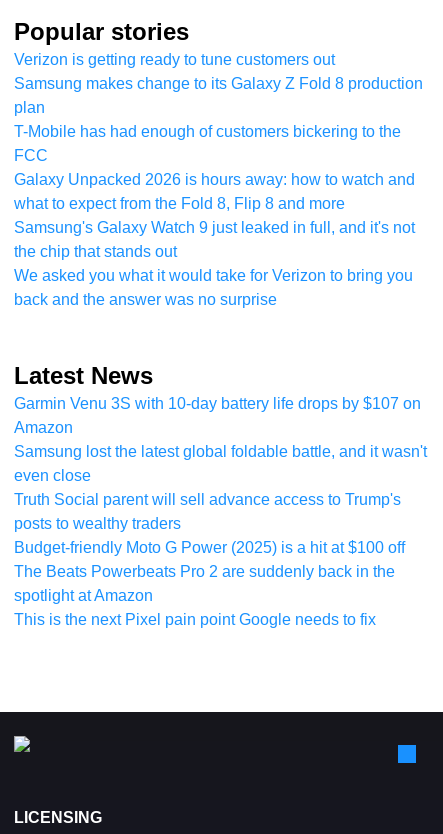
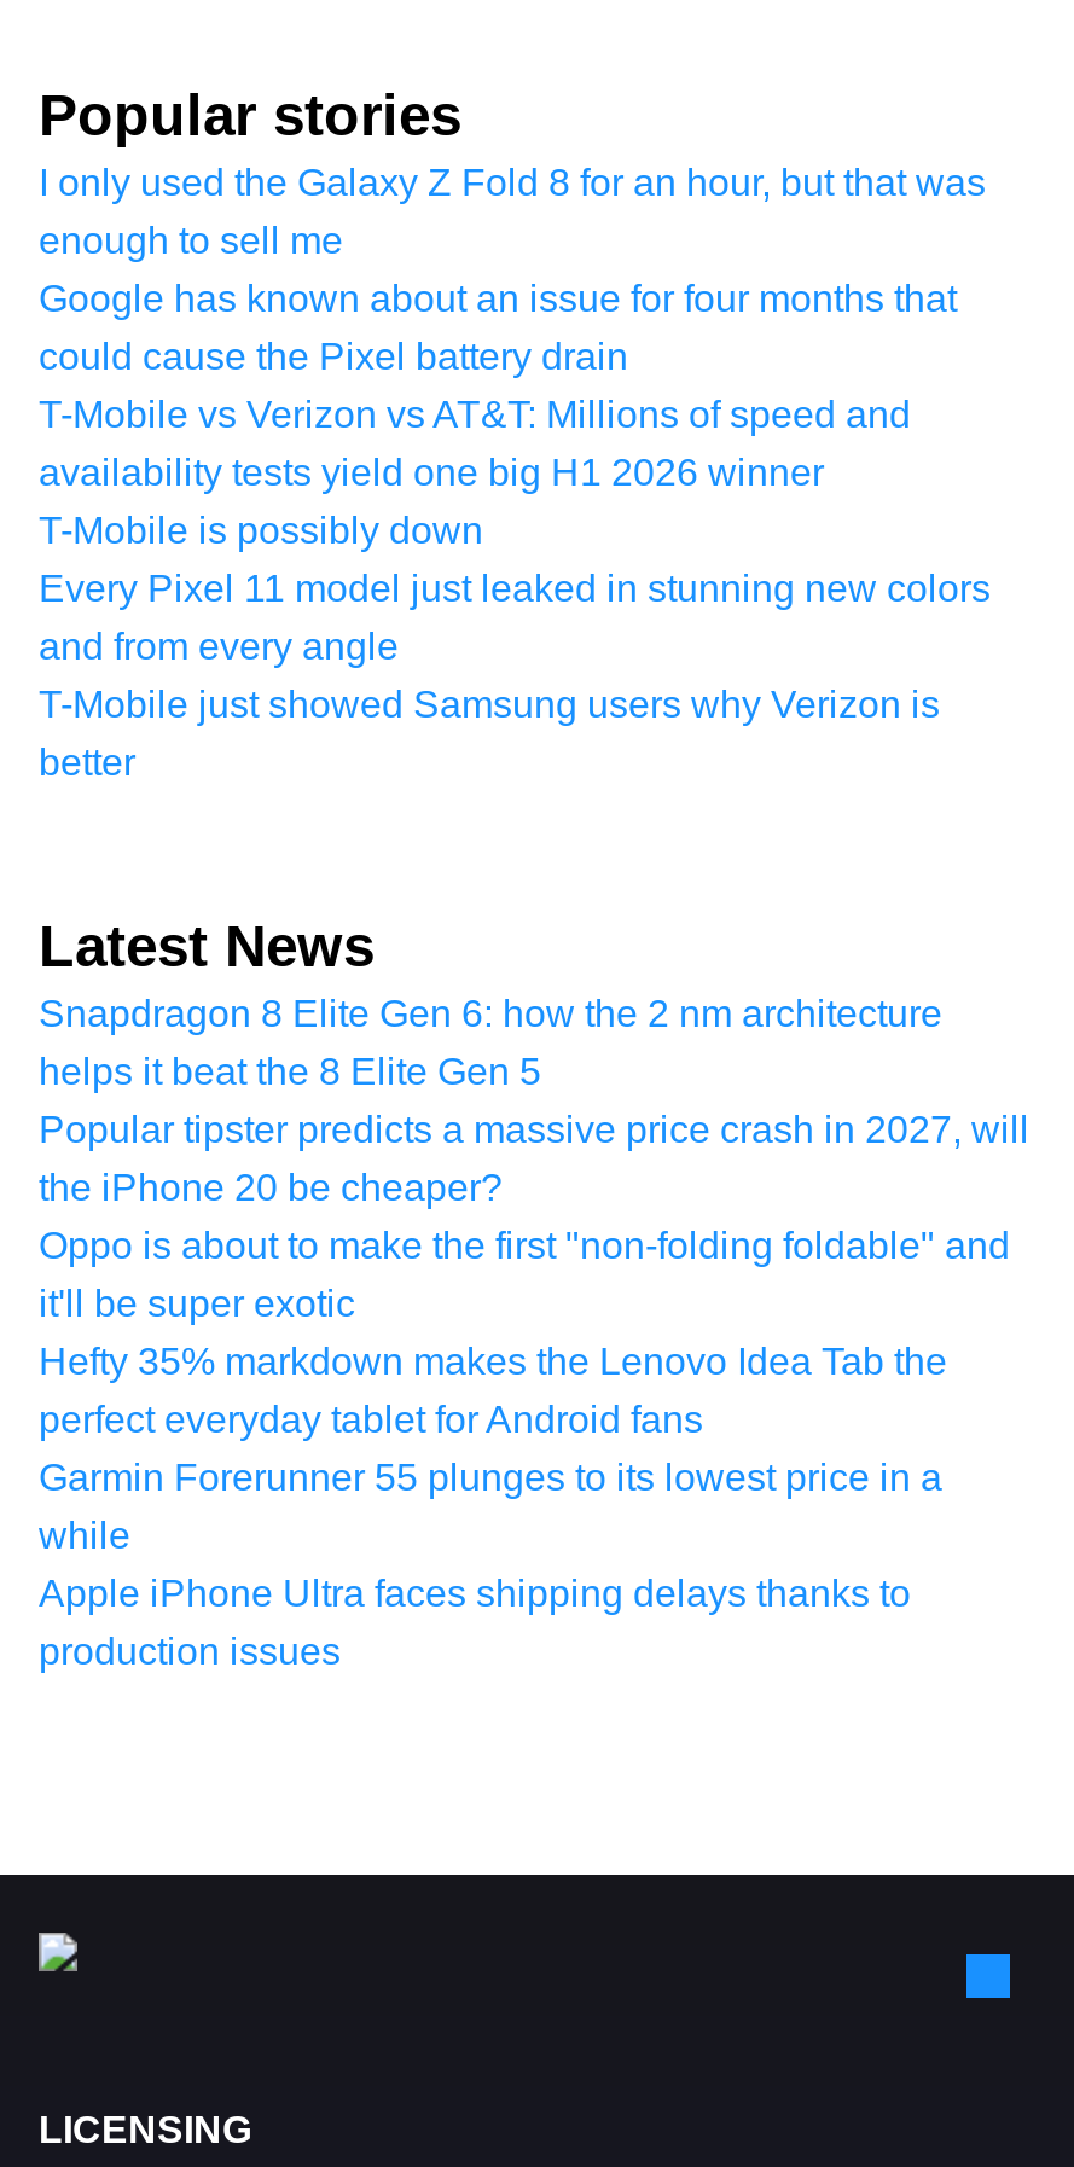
[14,51,423,308] Verizon is getting ready to tune customers out | Samsung makes change to its Galaxy Z Fold 8 production | plan | T-Mobile has had enough of customers bickering to the | FCC | Galaxy Unpacked 2026 is hours away: how to watch and | what to expect from the Fold 8, Flip 8 and more | Samsung's Galaxy Watch 9 just leaked in full, and it's not | the chip that stands out | We asked you what it would take for Verizon to bring you | back and the answer was no surprise -> [39,162,991,782] I only used the Galaxy Z Fold 8 for an hour, but that was | enough to sell me | Google has known about an issue for four months that | could cause the Pixel battery drain | T-Mobile vs Verizon vs AT&T: Millions of speed and | availability tests yield one big H1 2026 winner | T-Mobile is possibly down | Every Pixel 11 model just leaked in stunning new colors | and from every angle | T-Mobile just showed Samsung users why Verizon is | better
[14,395,427,628] Garmin Venu 3S with 10-day battery life drops by $107 on | Amazon | Samsung lost the latest global foldable battle, and it wasn't | even close | Truth Social parent will sell advance access to Trump's | posts to wealthy traders | Budget-friendly Moto G Power (2025) is a hit at $100 off | The Beats Powerbeats Pro 2 are suddenly back in the | spotlight at Amazon | This is the next Pixel pain point Google needs to fix -> [39,993,1029,1672] Snapdragon 8 Elite Gen 6: how the 2 nm architecture | helps it beat the 8 Elite Gen 5 | Popular tipster predicts a massive price crash in 2027, will | the iPhone 20 be cheaper? | Oppo is about to make the first "non-folding foldable" and | it'll be super exotic | Hefty 35% markdown makes the Lenovo Idea Tab the | perfect everyday tablet for Android fans | Garmin Forerunner 55 plunges to its lowest price in a | while | Apple iPhone Ultra faces shipping delays thanks to | production issues

